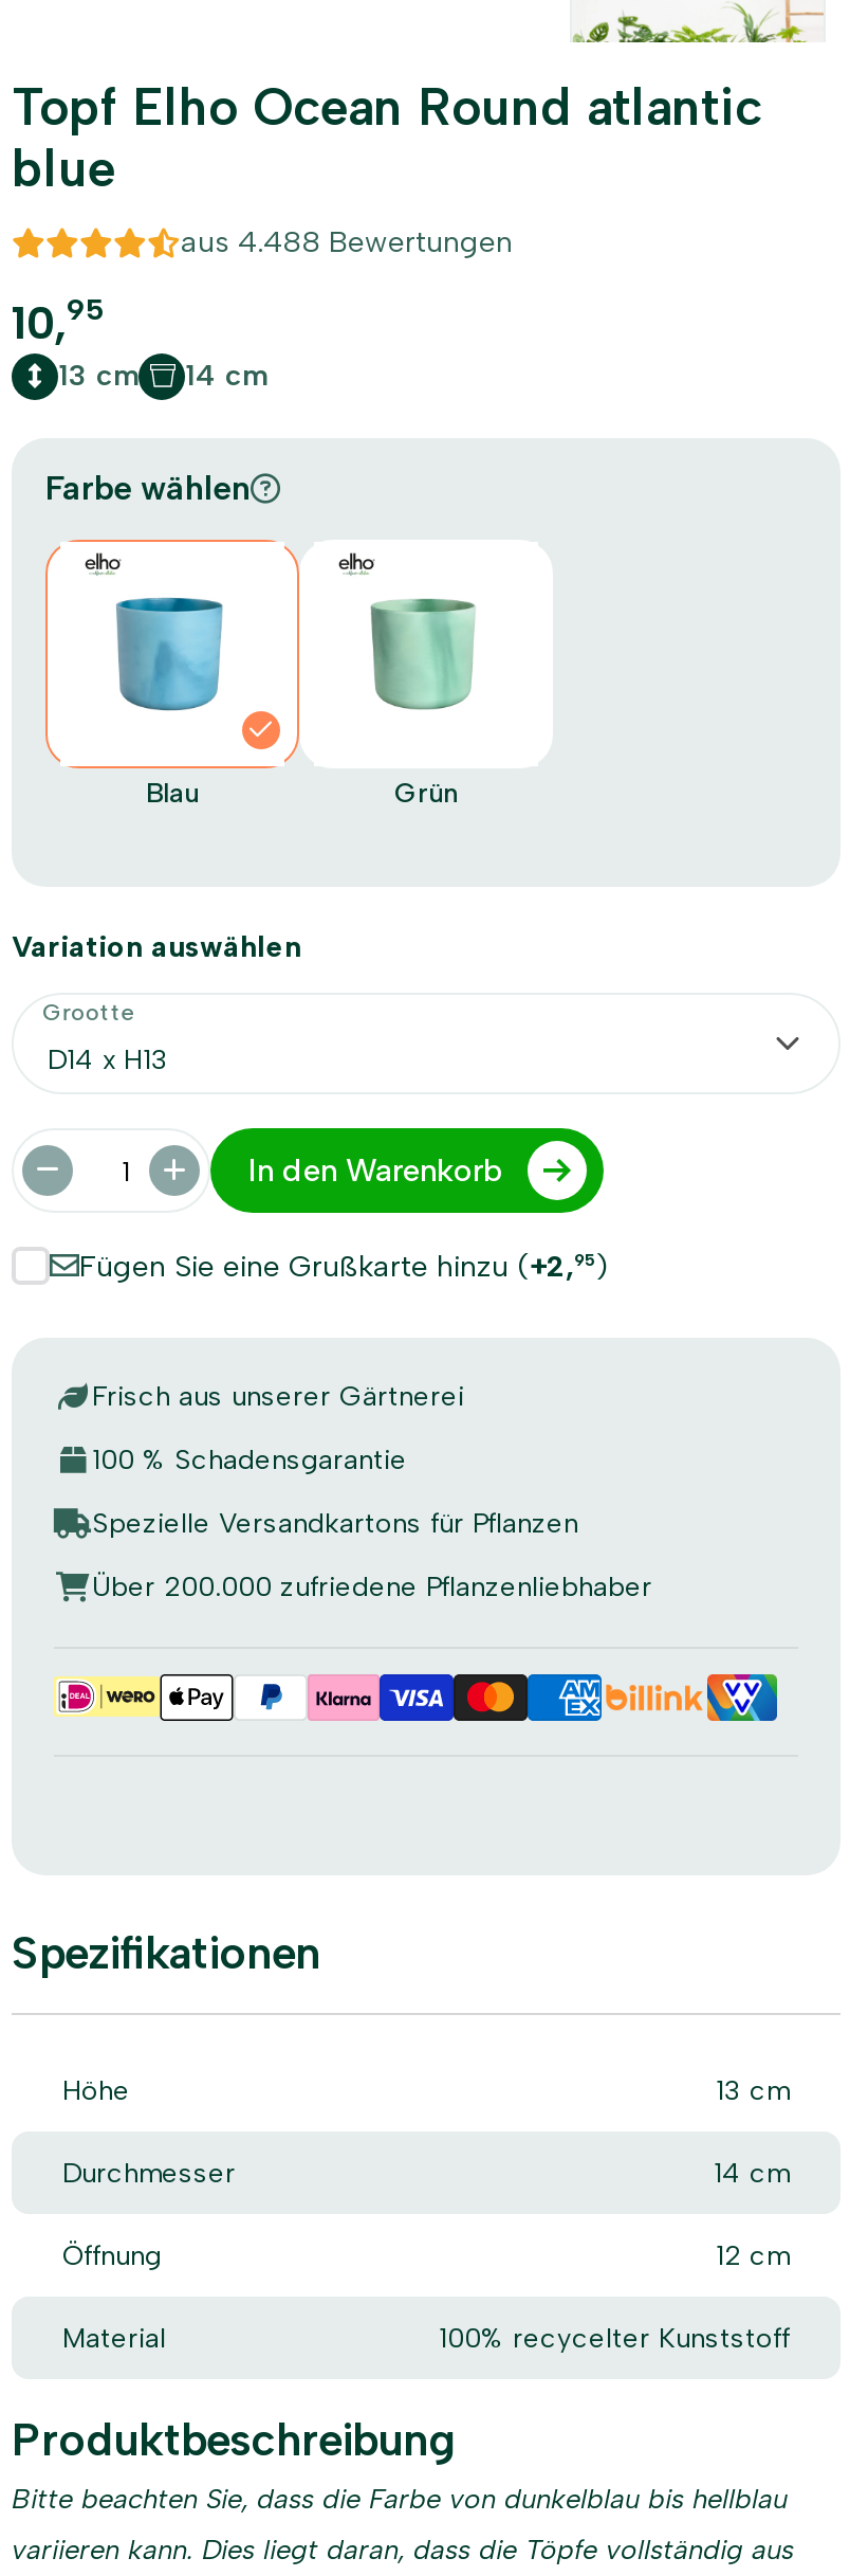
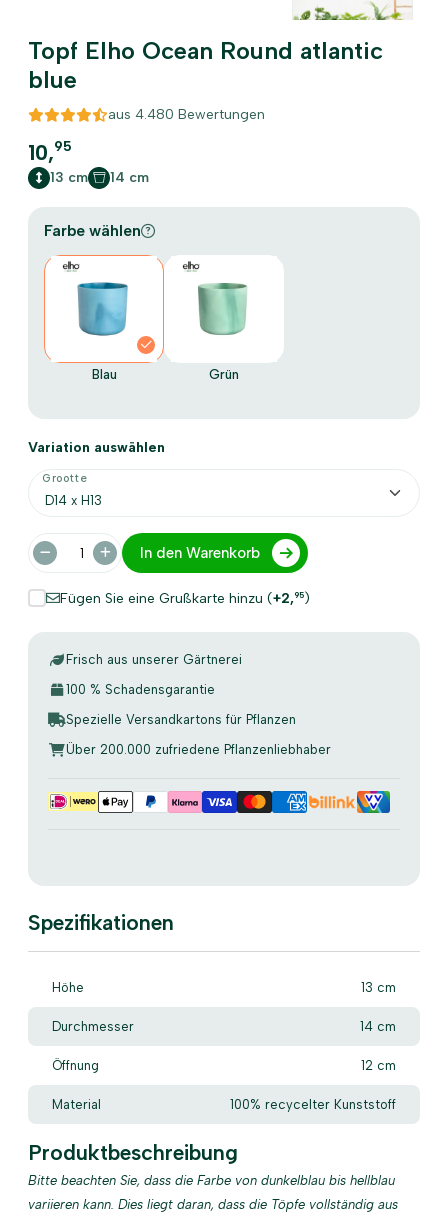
[181,224,513,260] aus 4.488 Bewertungen -> [108,106,265,123] aus 4.480 Bewertungen

